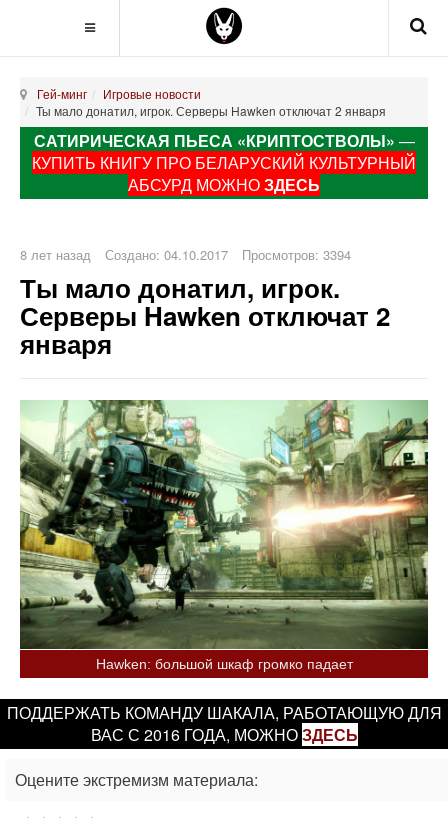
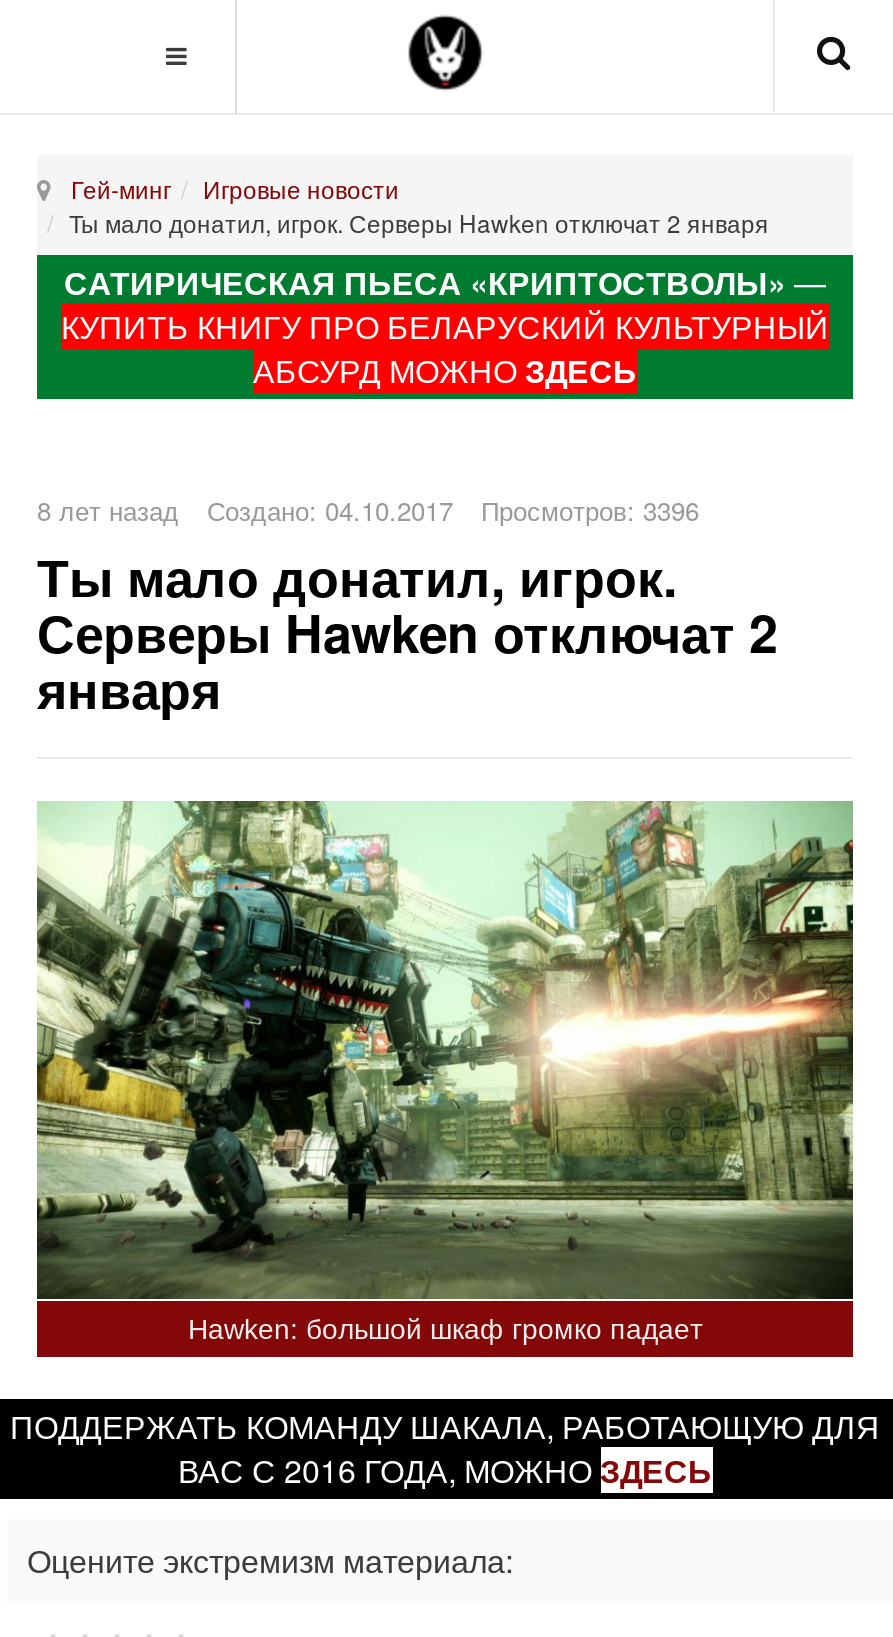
[20,245,351,264] 8 лет назад Создано: 04.10.2017 Просмотров: 3394 -> [37,491,699,529] 8 лет назад Создано: 04.10.2017 Просмотров: 3396

